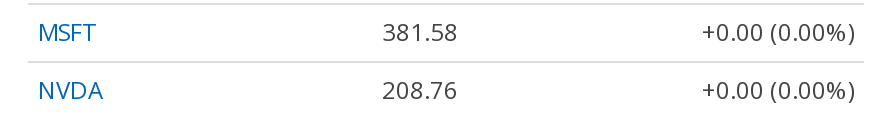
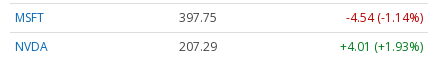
[382,14,458,48] 381.58 -> [179,8,217,25] 397.75
[702,14,854,48] +0.00 (0.00%) -> [346,8,423,25] -4.54 (-1.14%)
[382,72,458,106] 208.76 -> [179,37,217,54] 207.29
[702,72,854,106] +0.00 (0.00%) -> [340,37,423,54] +4.01 (+1.93%)

